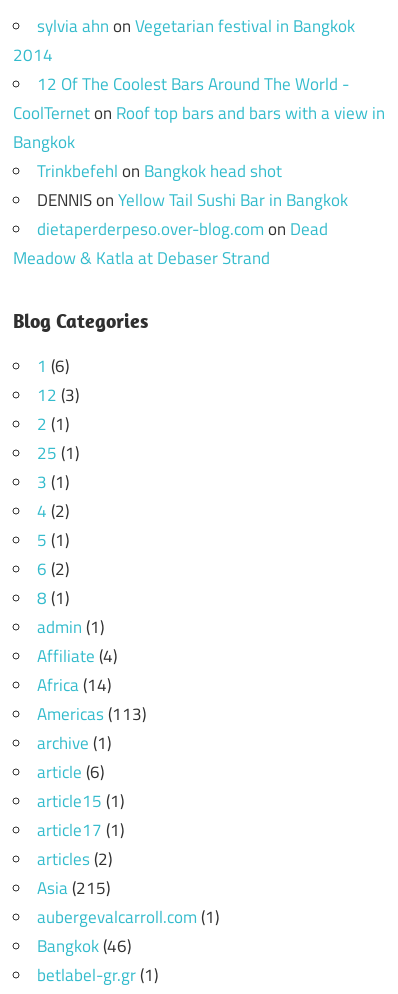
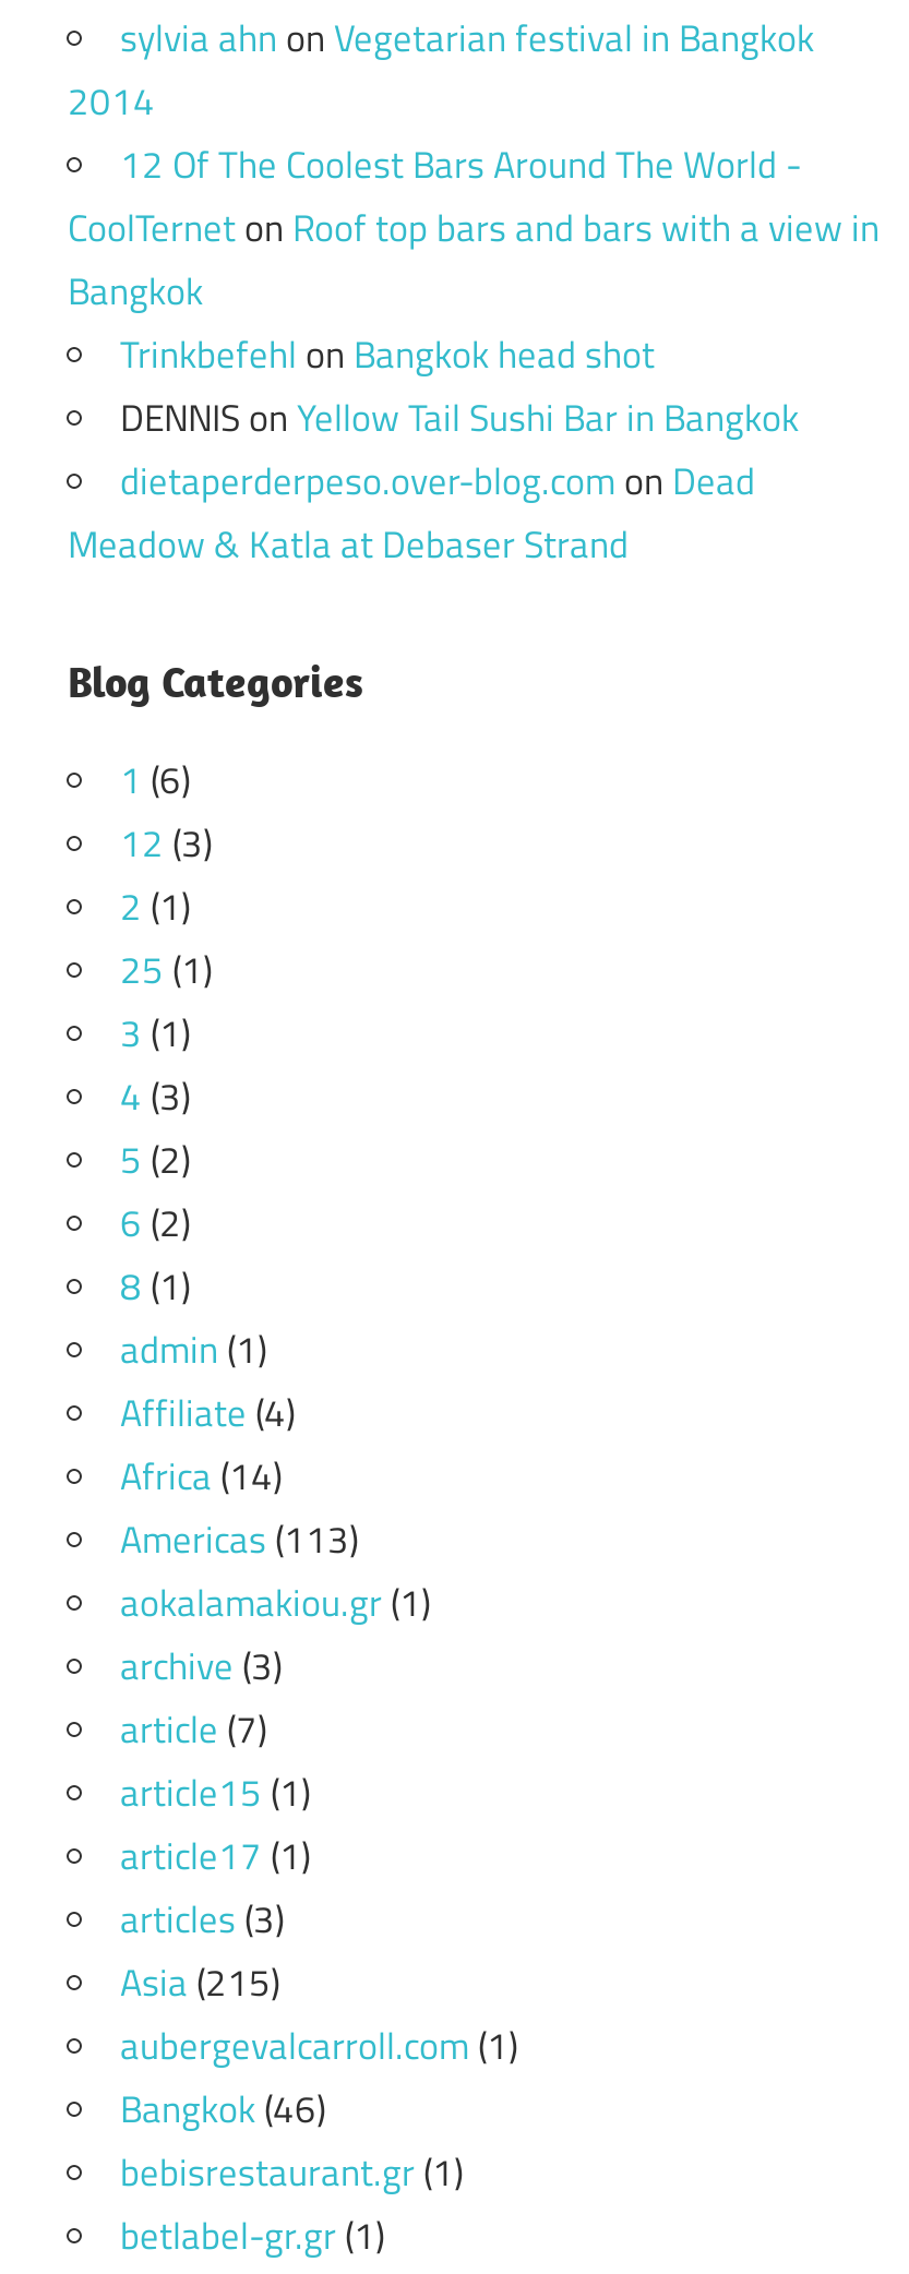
[37,498,69,524] 4 (2) -> [120,1068,190,1125] 4 (3)
[37,527,69,553] 5 (1) -> [120,1131,190,1188] 5 (2)
[37,730,111,785] archive (1) | article (6) -> [120,1574,430,1757] aokalamakiou.gr (1) | archive (3) | article (7)
[37,846,112,872] articles (2) -> [120,1891,284,1947] articles (3)
none -> [120,2144,463,2200] bebisrestaurant.gr (1)

